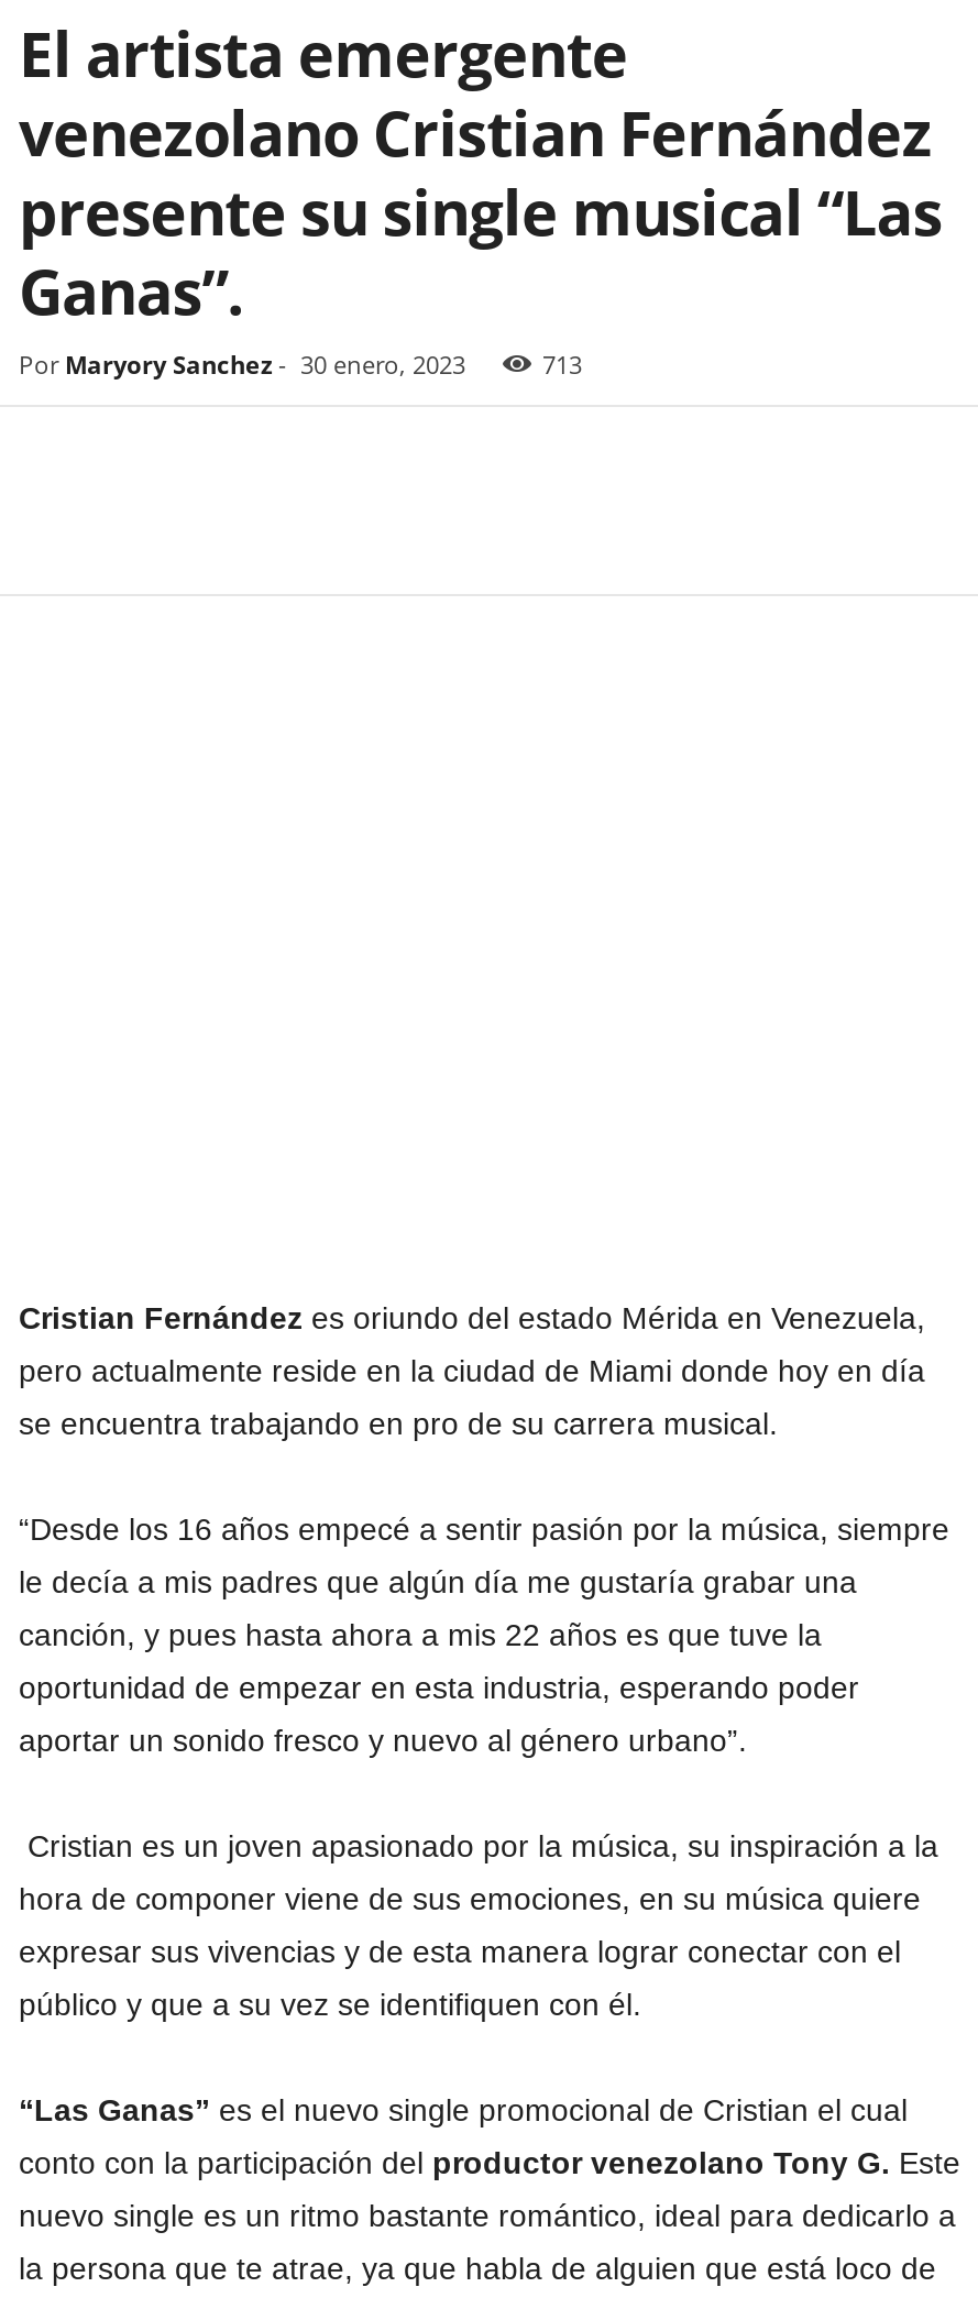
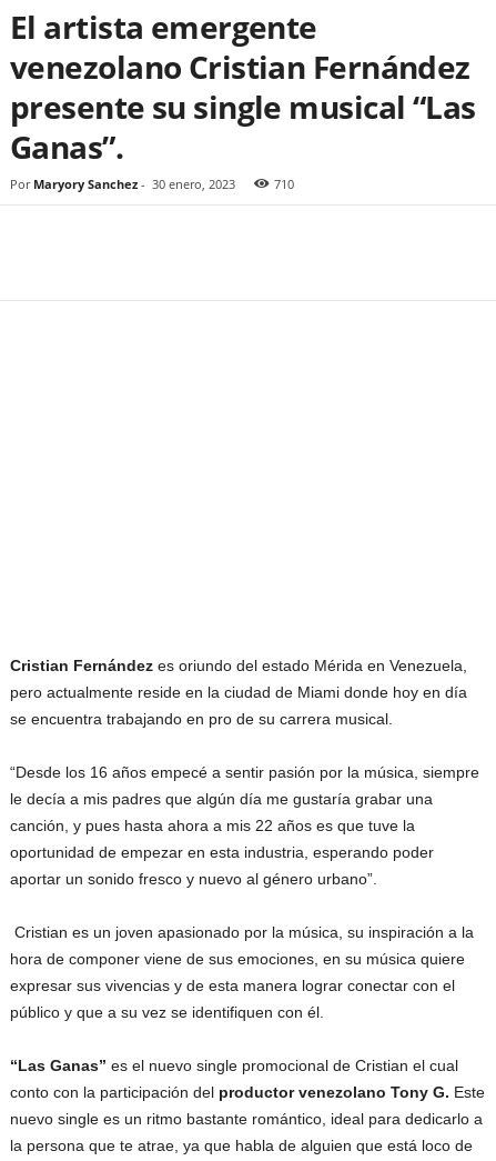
[542,348,582,381] 713 -> [274,176,294,192] 710

